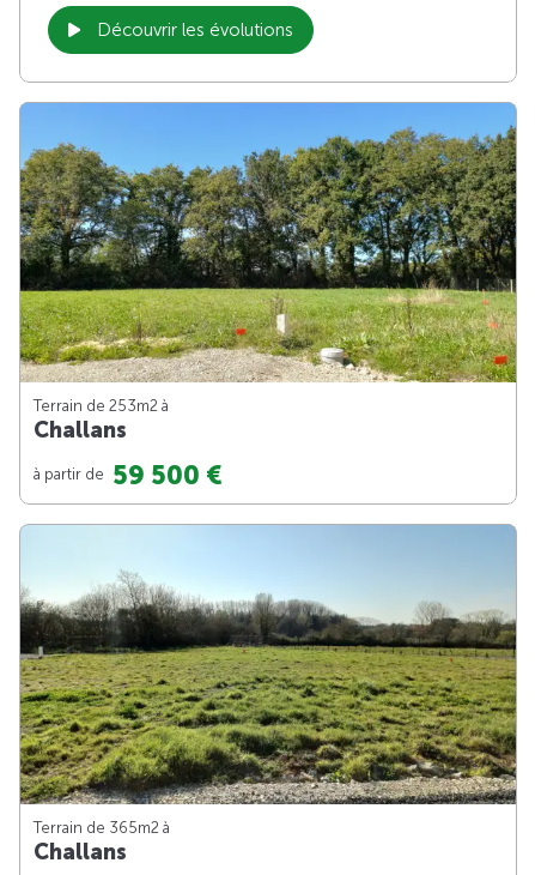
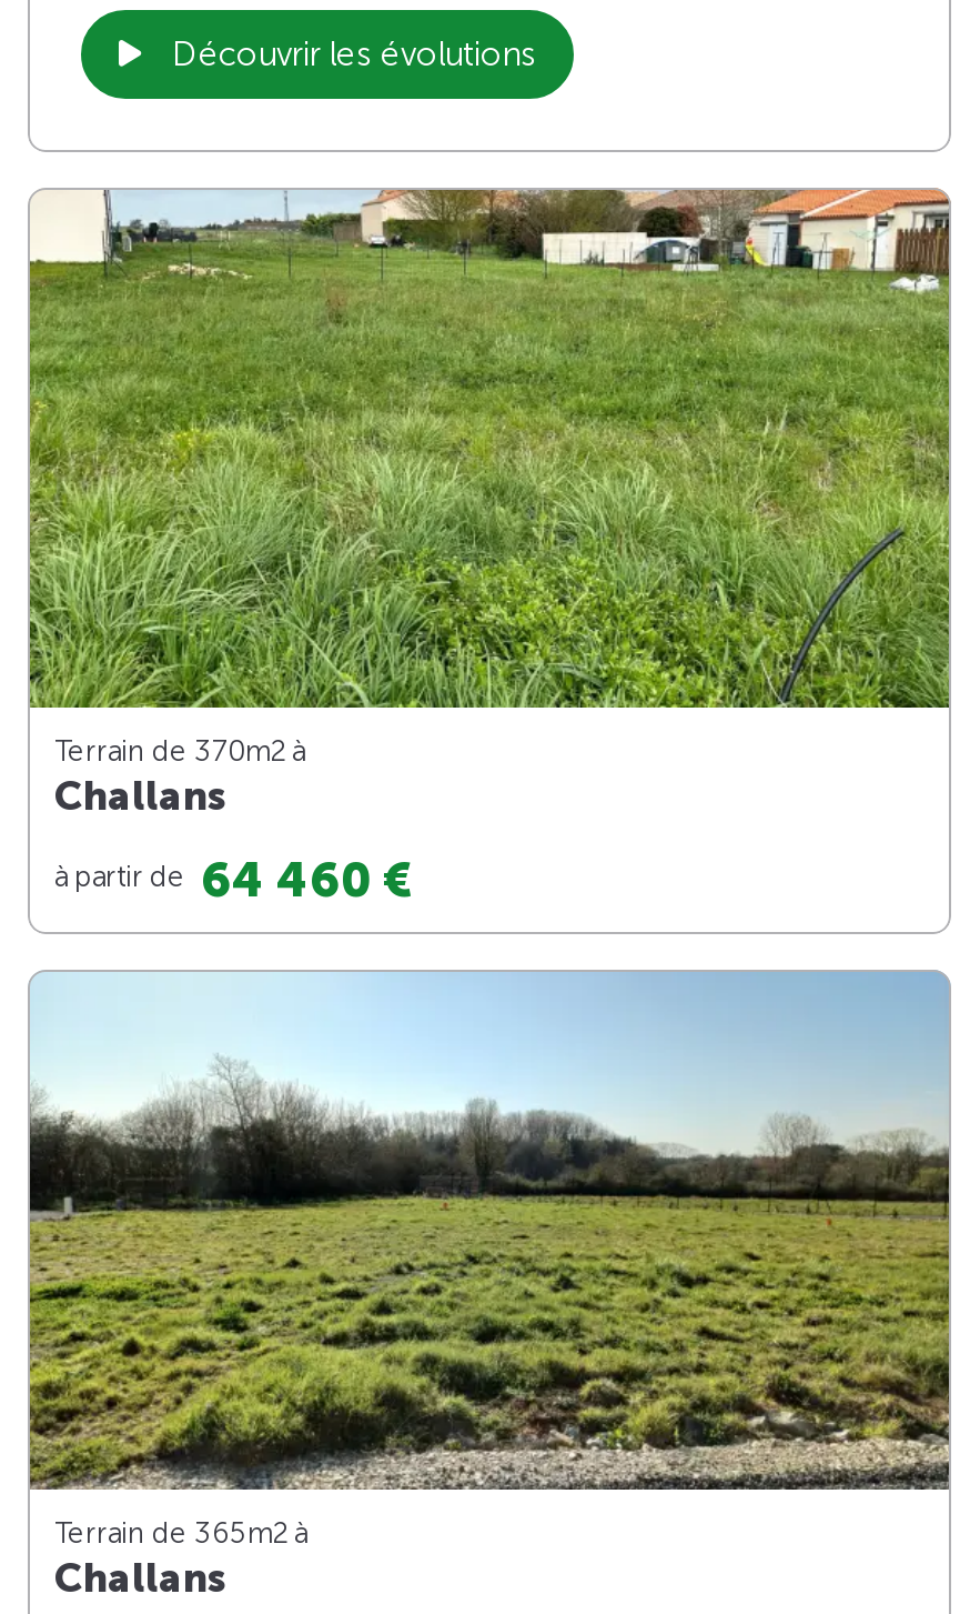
[19,102,517,415] [image] | Terrain de 253m2 à -> [28,188,951,767] [image] | Terrain de 370m2 à
[34,459,221,491] à partir de 59 500 € -> [54,850,412,910] à partir de 64 460 €

